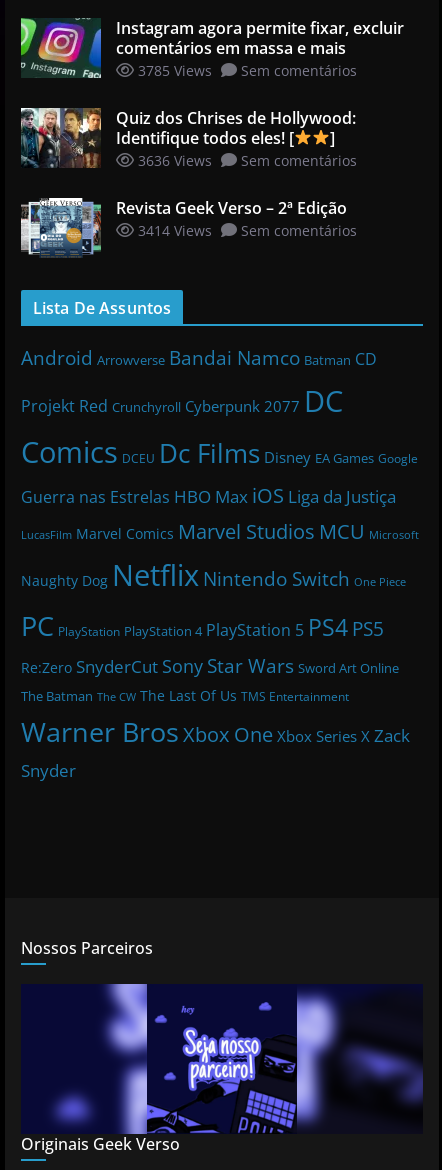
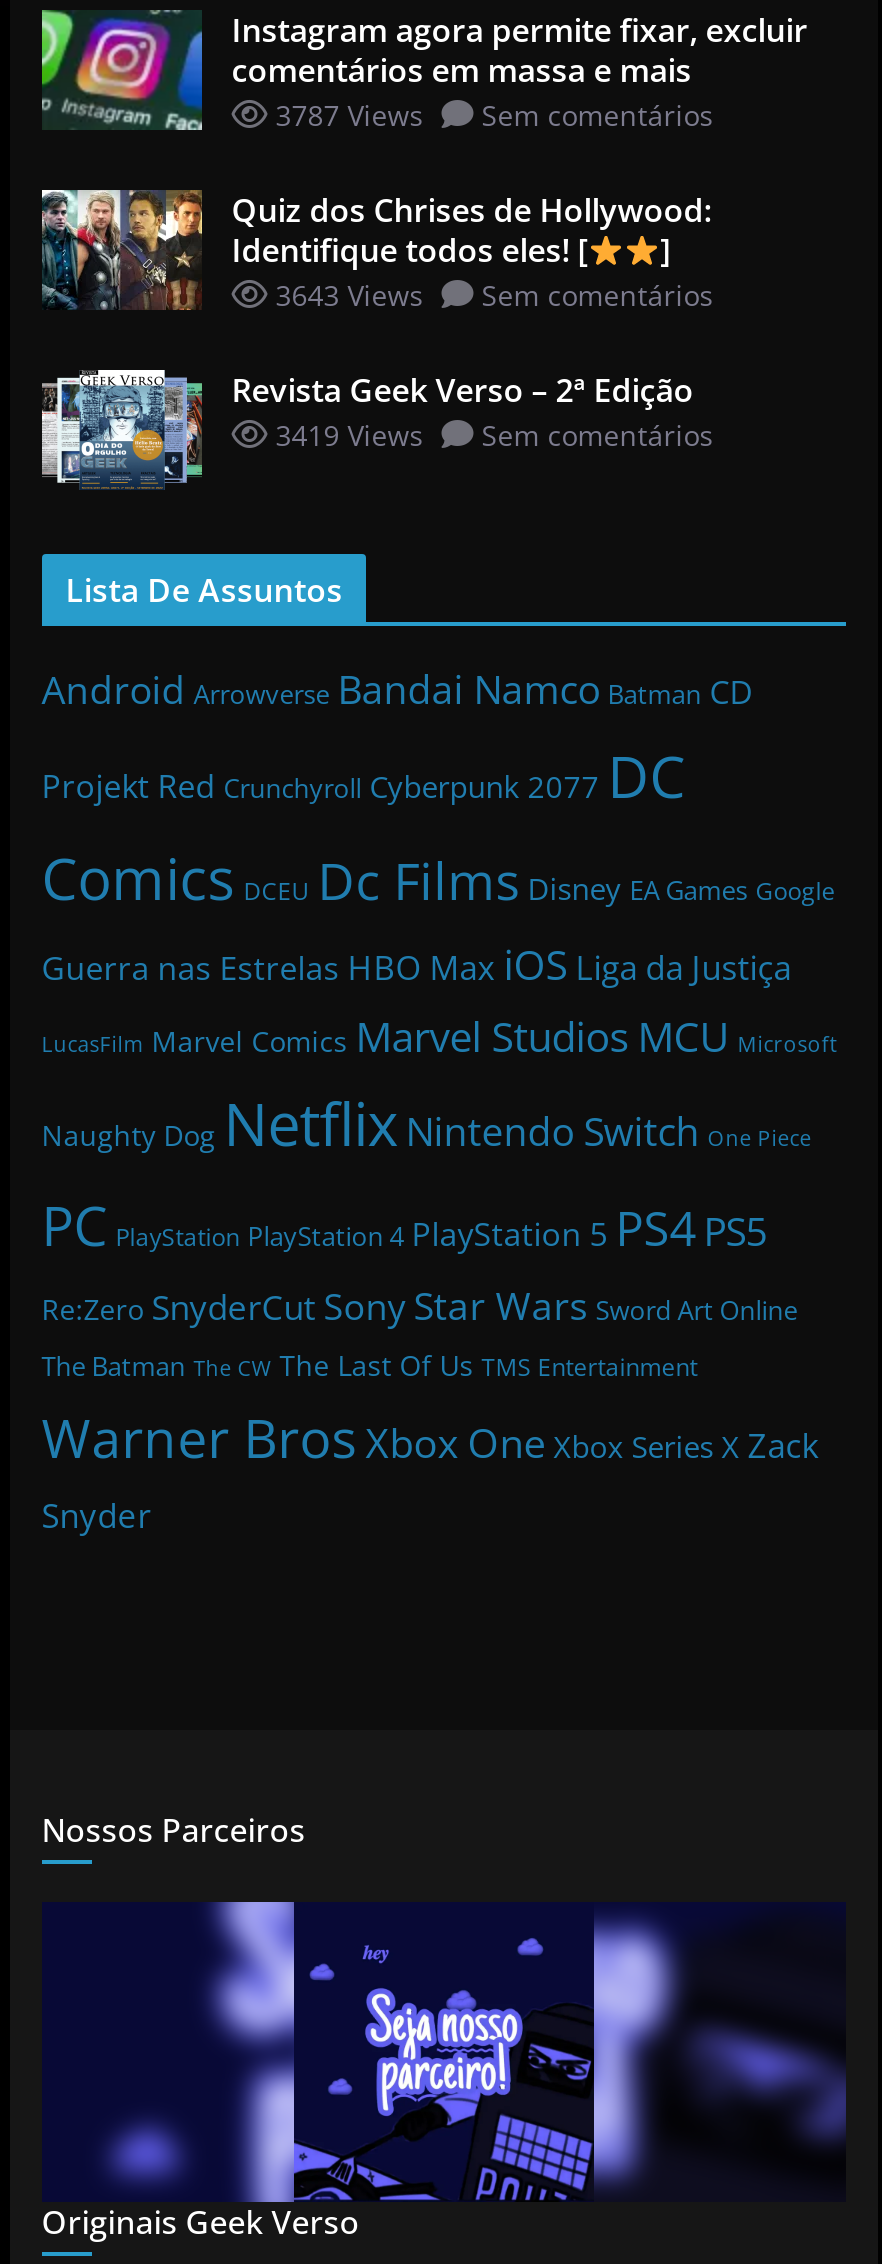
[134,61,357,80] 3785 Views Sem comentários -> [267,97,713,135] 3787 Views Sem comentários
[134,151,357,170] 3636 Views Sem comentários -> [267,277,713,315] 3643 Views Sem comentários
[134,221,357,240] 3414 Views Sem comentários -> [267,417,713,455] 3419 Views Sem comentários

